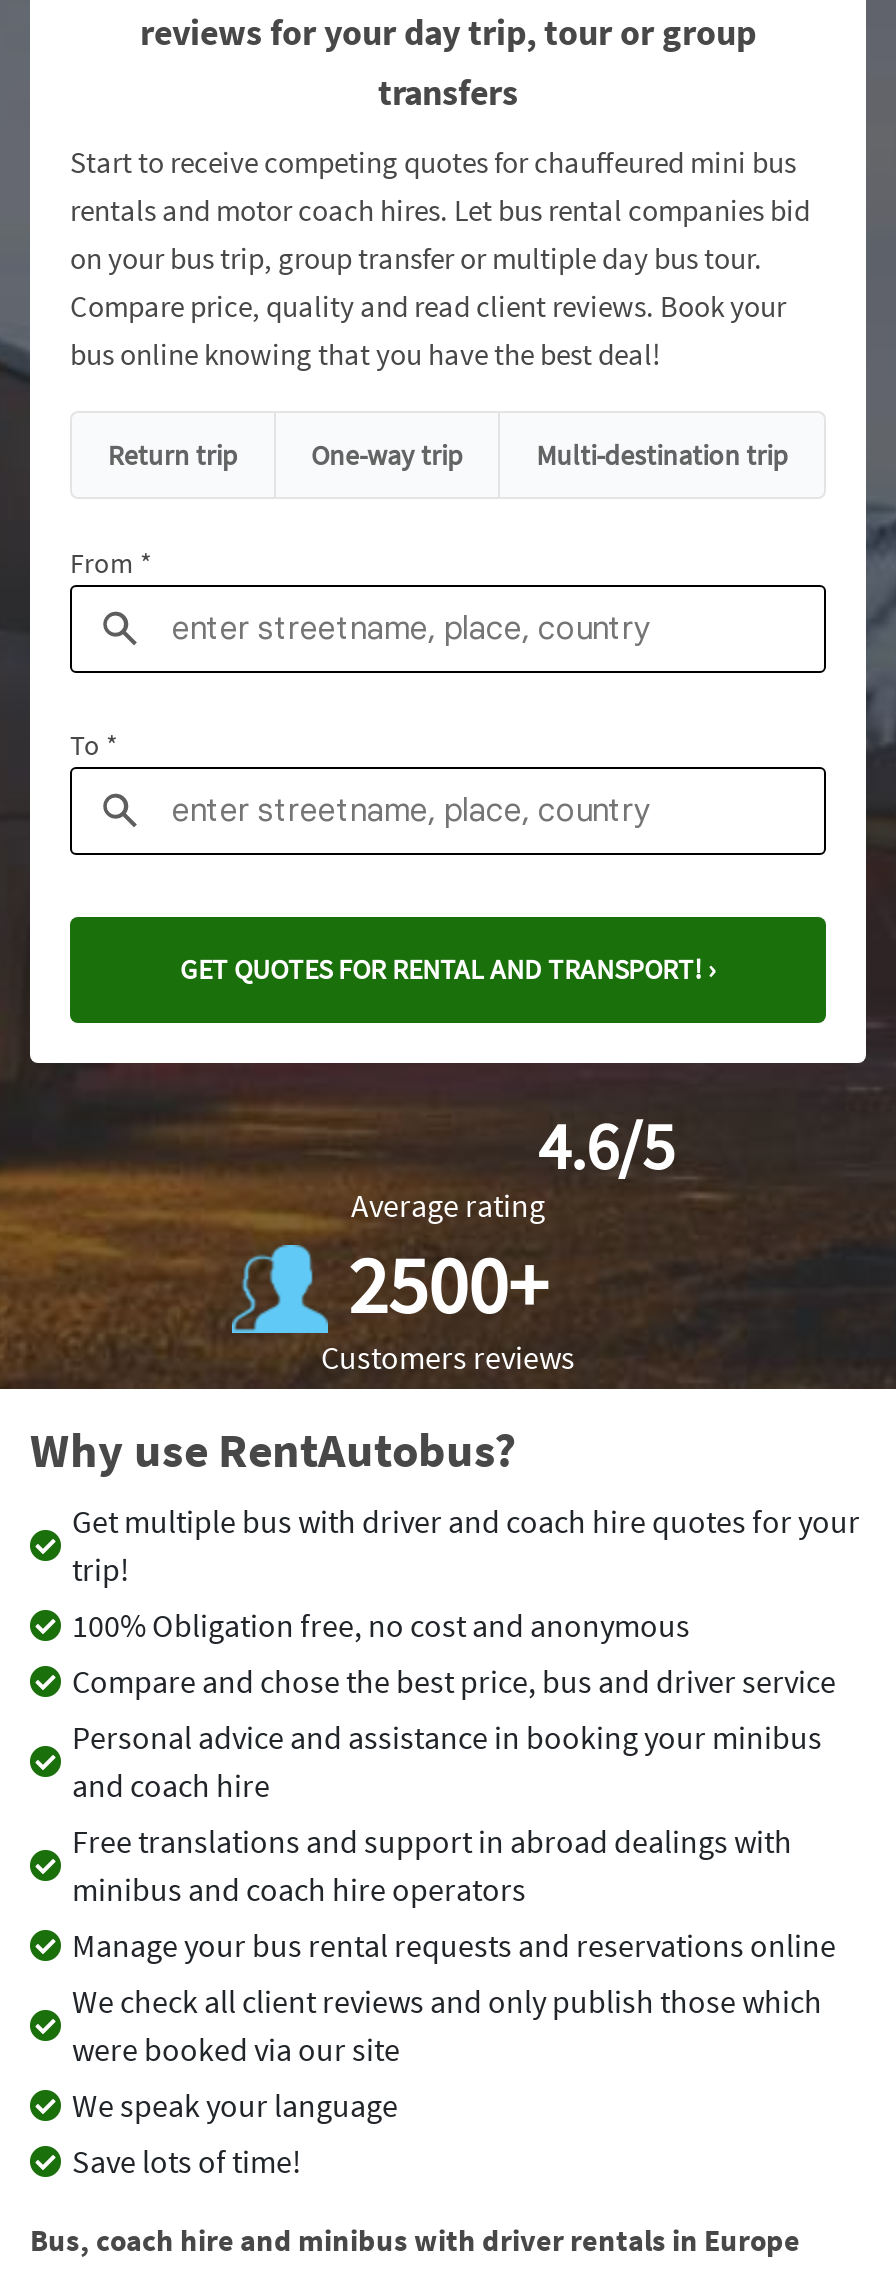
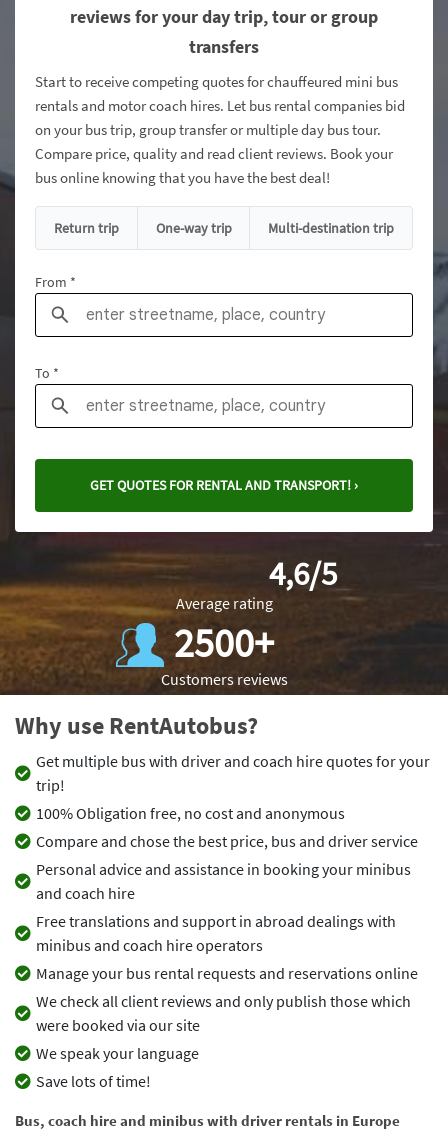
[538,1105,674,1187] 4.6/5 -> [269,553,337,594] 4,6/5

